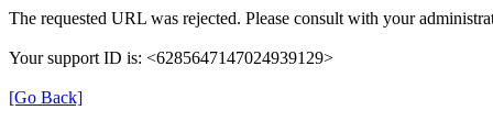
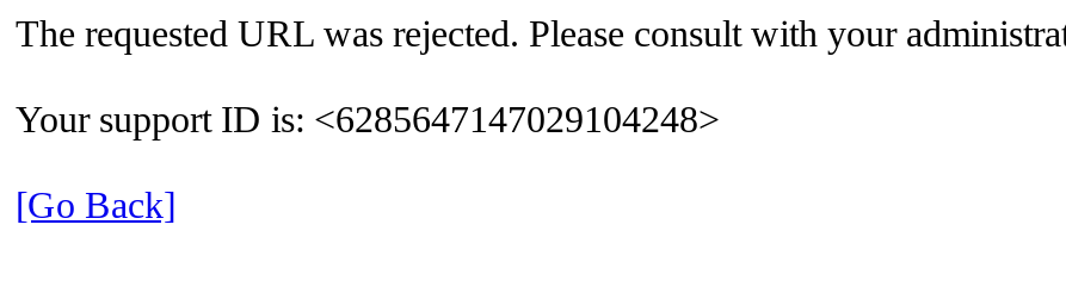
[9,48,333,67] Your support ID is: <6285647147024939129> -> [16,99,720,139] Your support ID is: <6285647147029104248>

